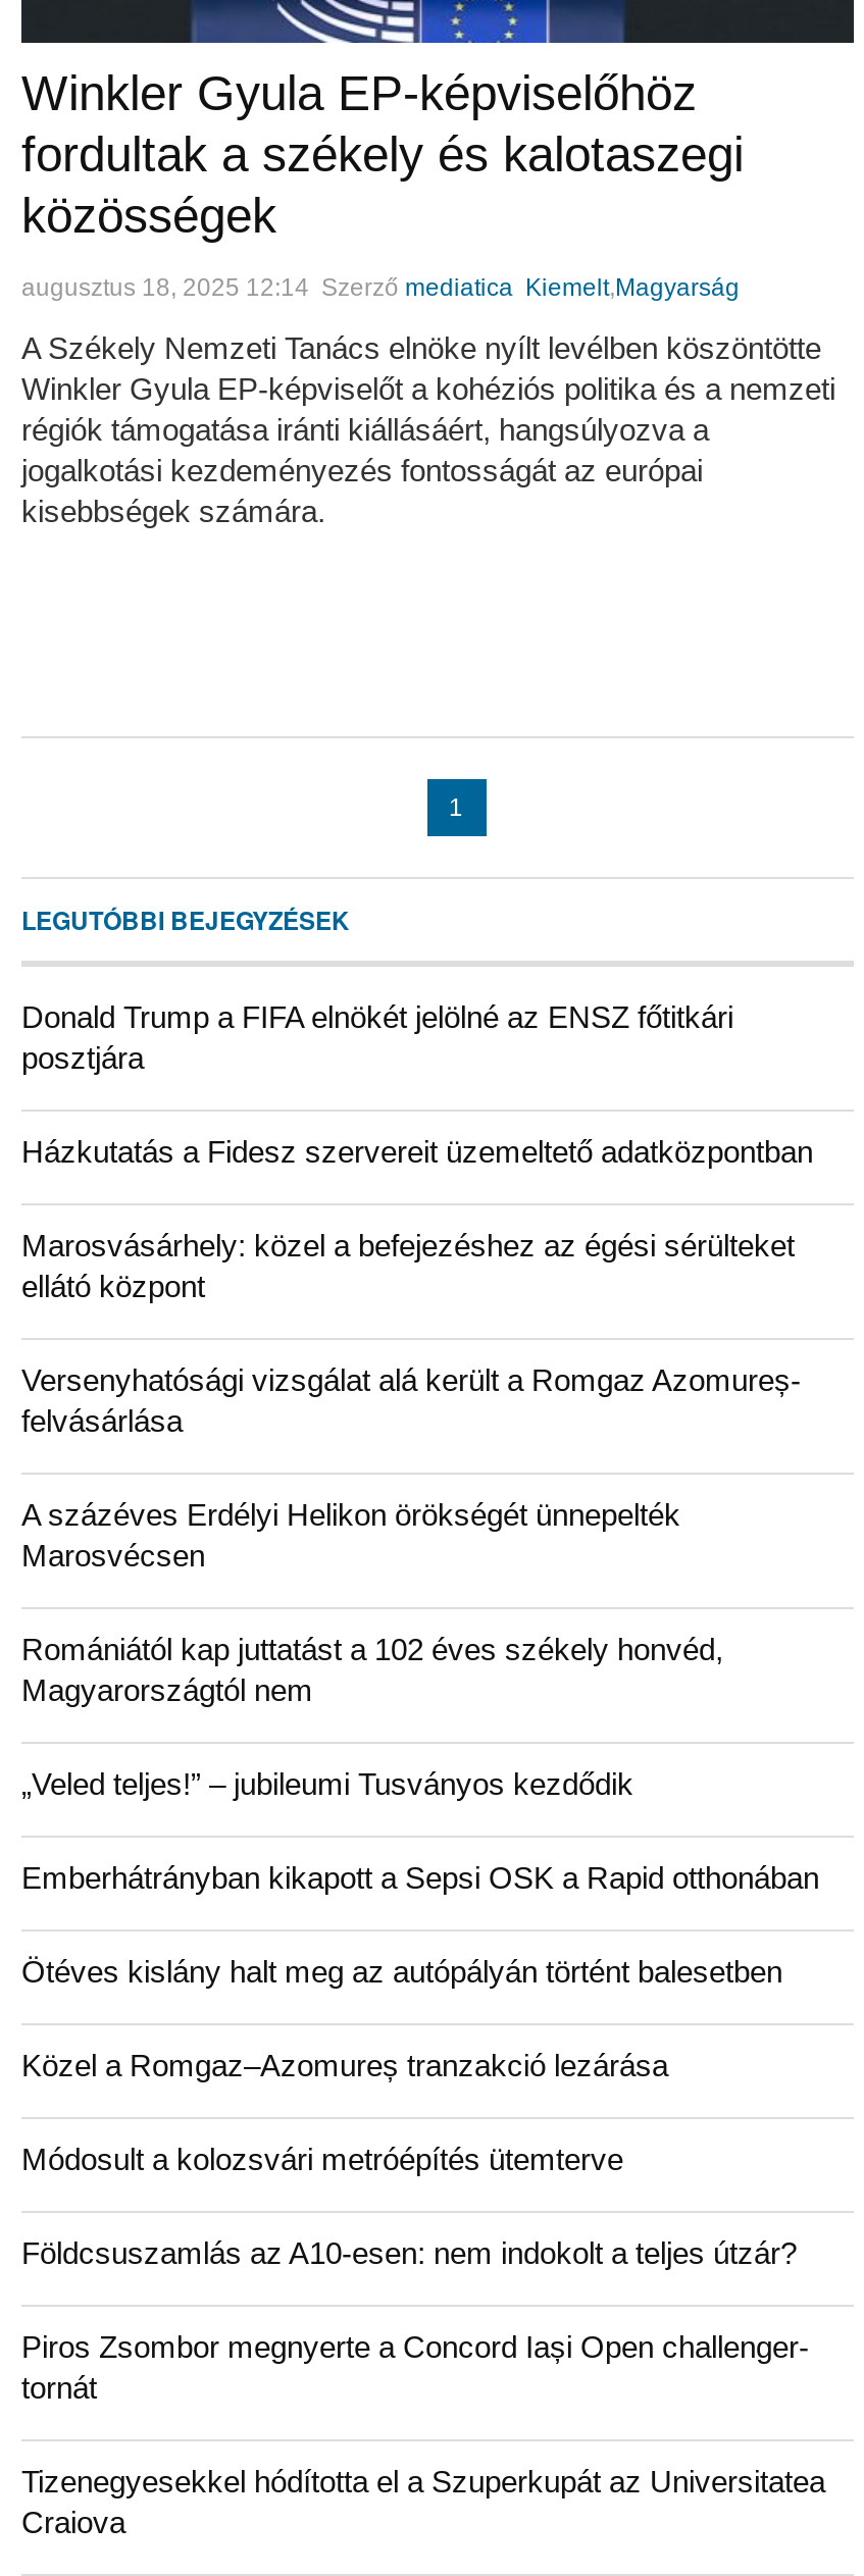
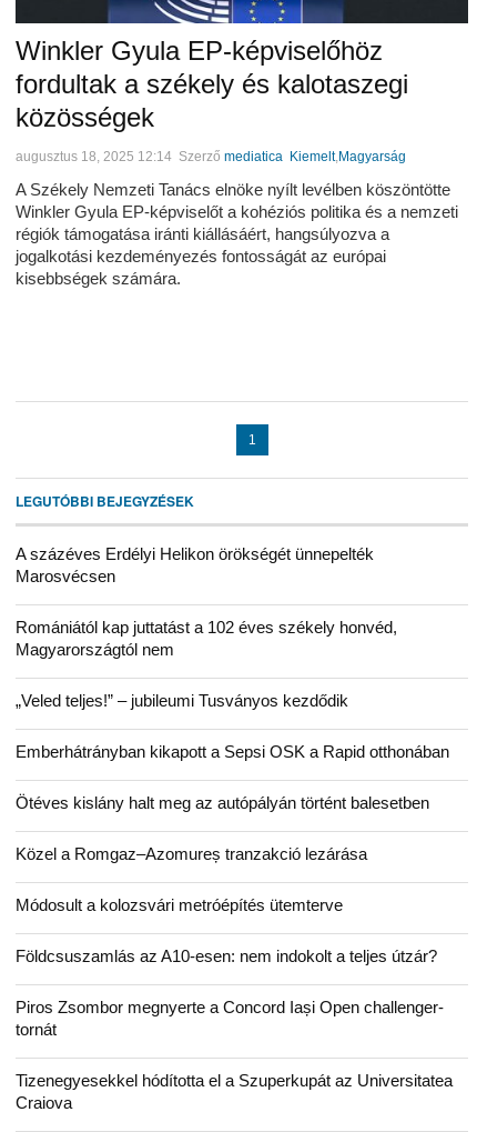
[21,1000,813,1439] Donald Trump a FIFA elnökét jelölné az ENSZ főtitkári | posztjára | Házkutatás a Fidesz szervereit üzemeltető adatközpontban | Marosvásárhely: közel a befejezéshez az égési sérülteket | ellátó központ | Versenyhatósági vizsgálat alá került a Romgaz Azomureș- | felvásárlása -> none

